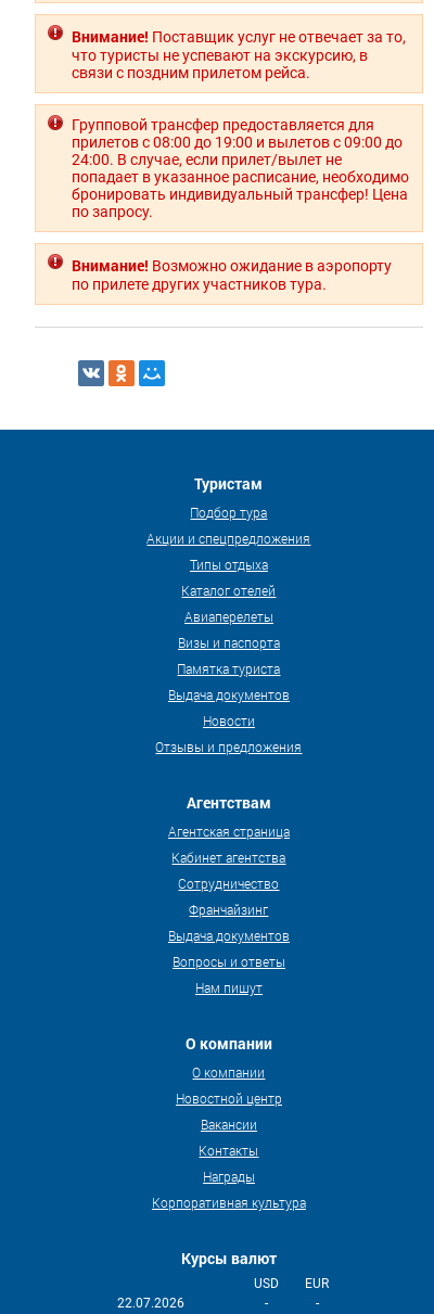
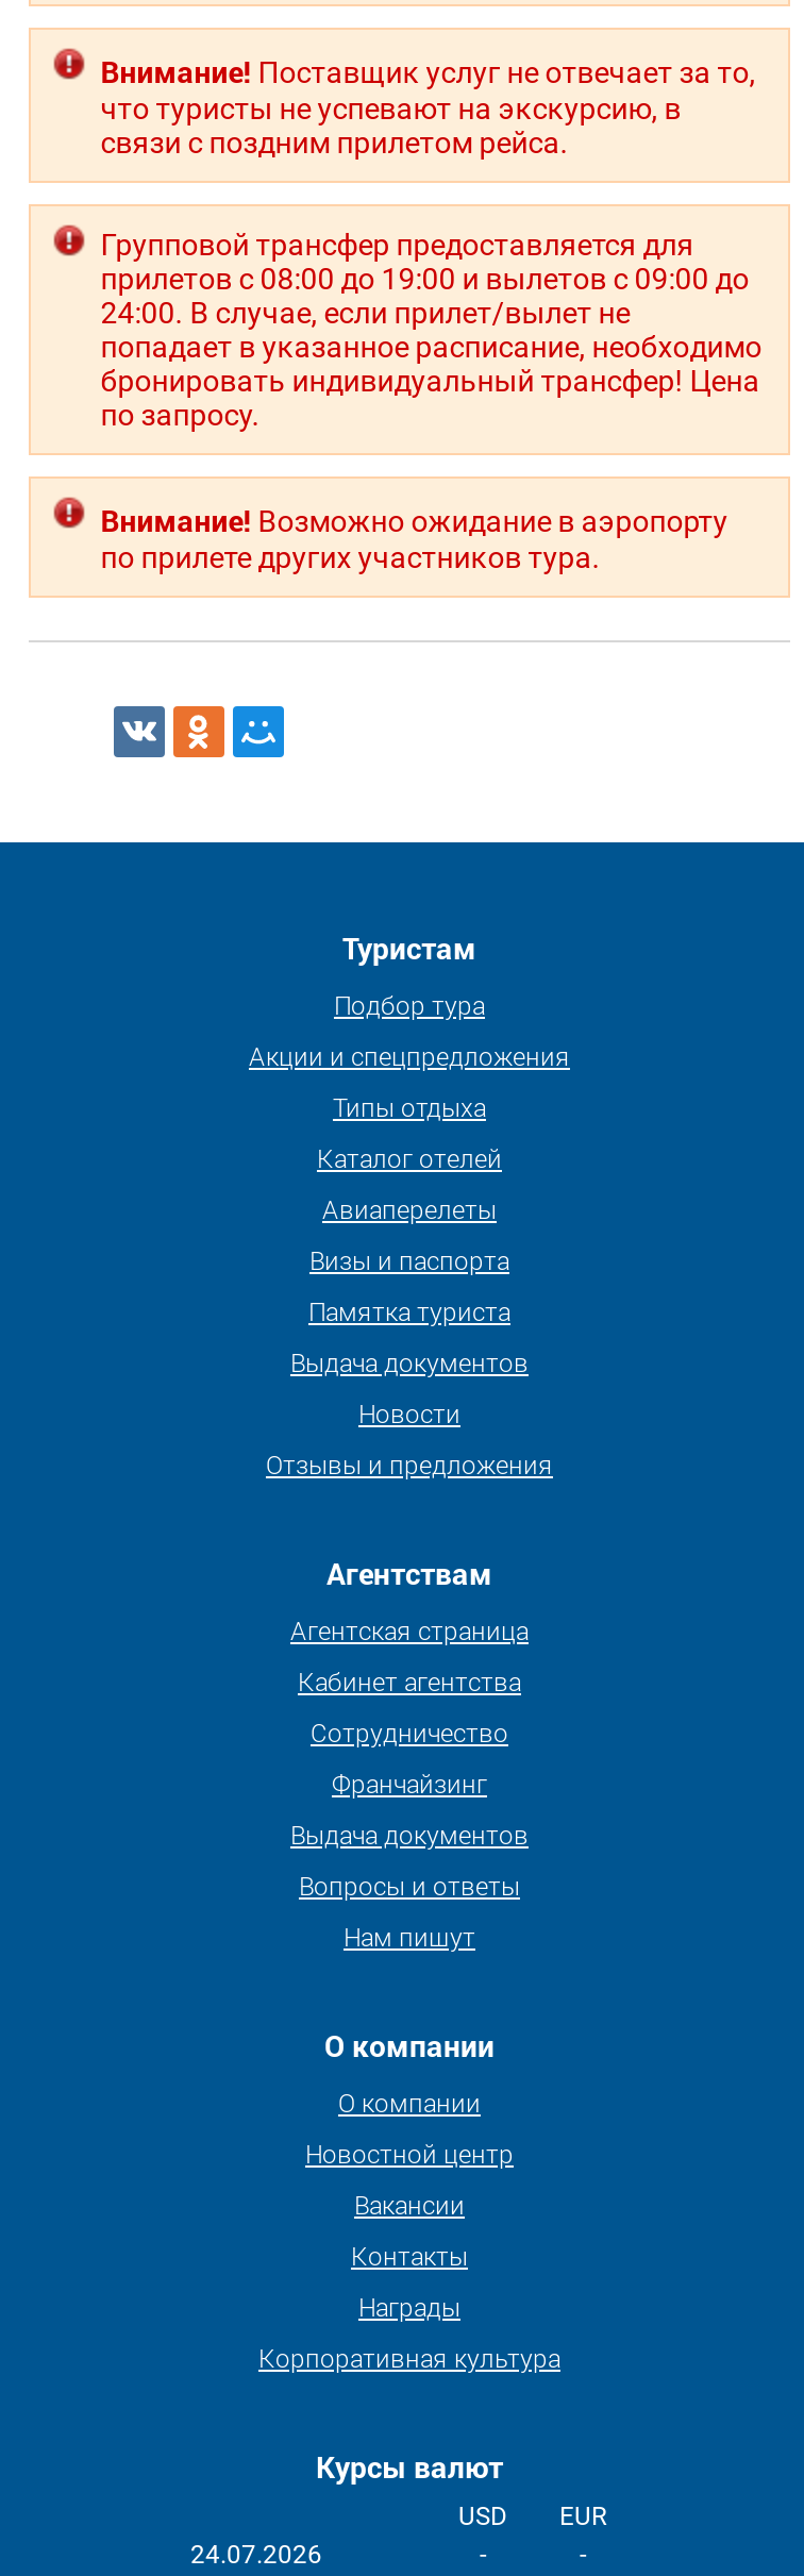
[117,1296,184,1311] 22.07.2026 -> [190,2540,322,2570] 24.07.2026

